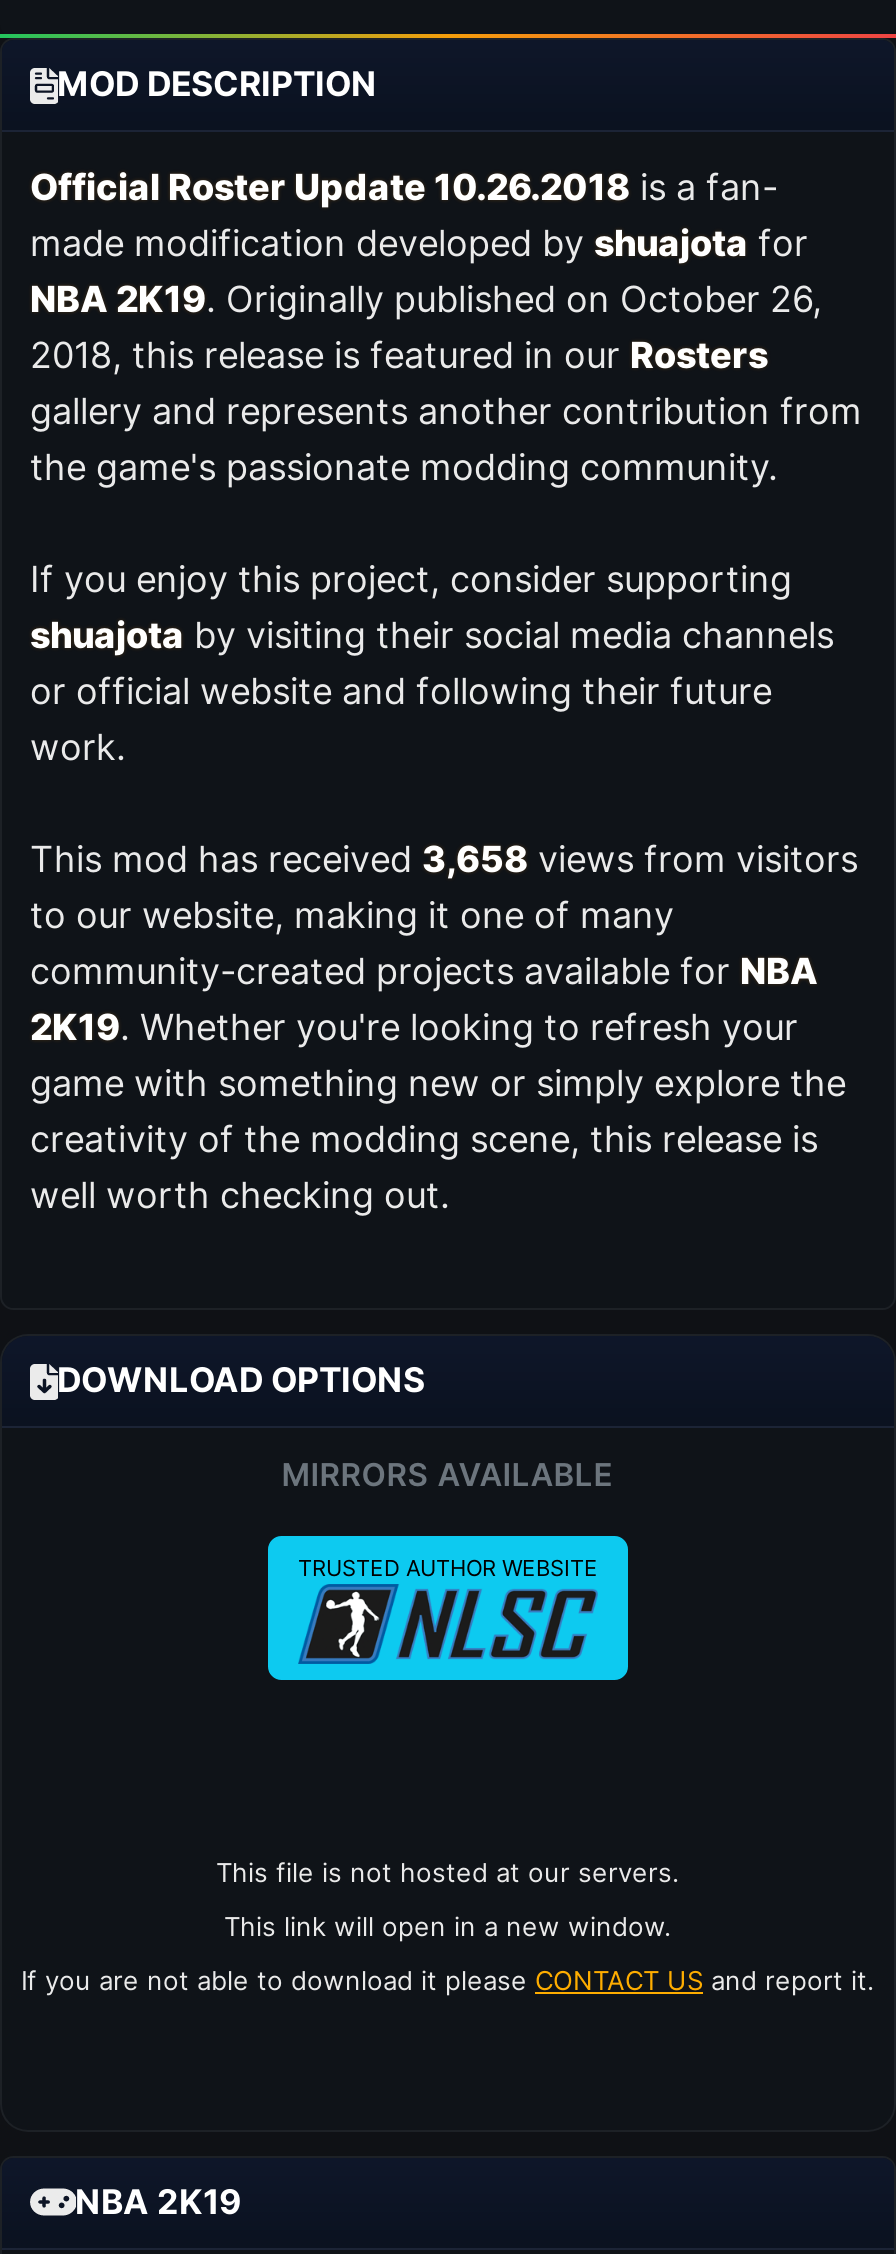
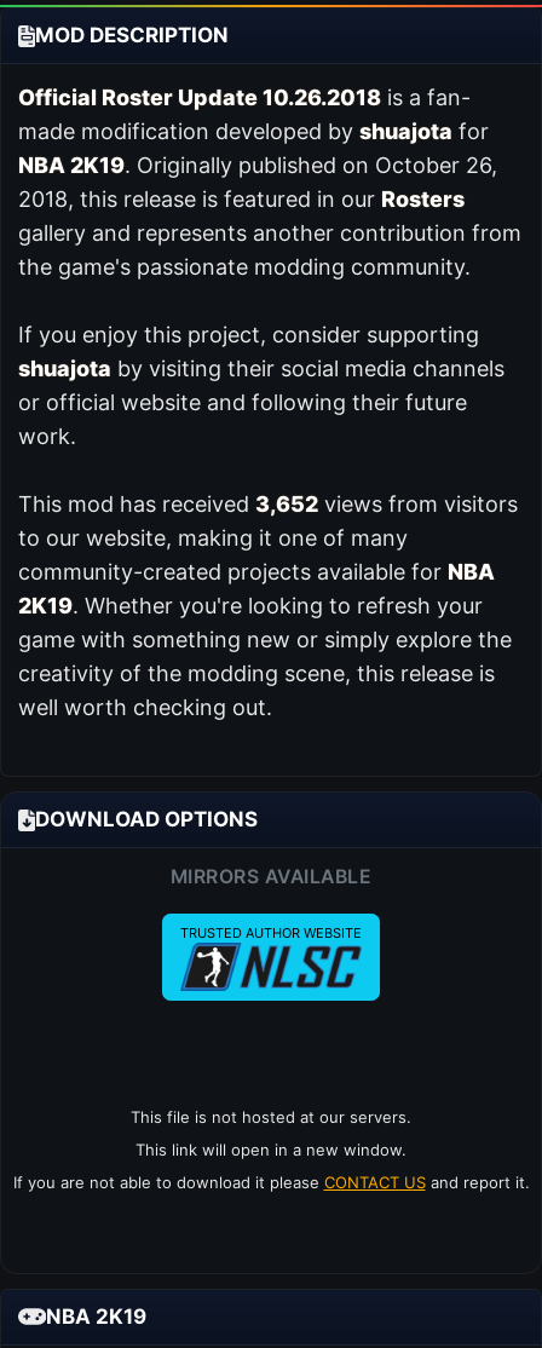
[30,838,858,880] This mod has received 3,658 views from visitors -> [18,491,518,517] This mod has received 3,652 views from visitors

